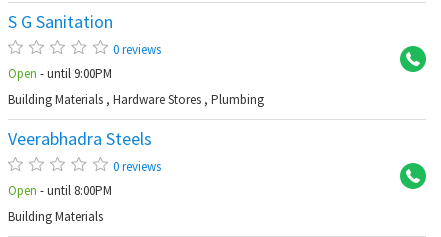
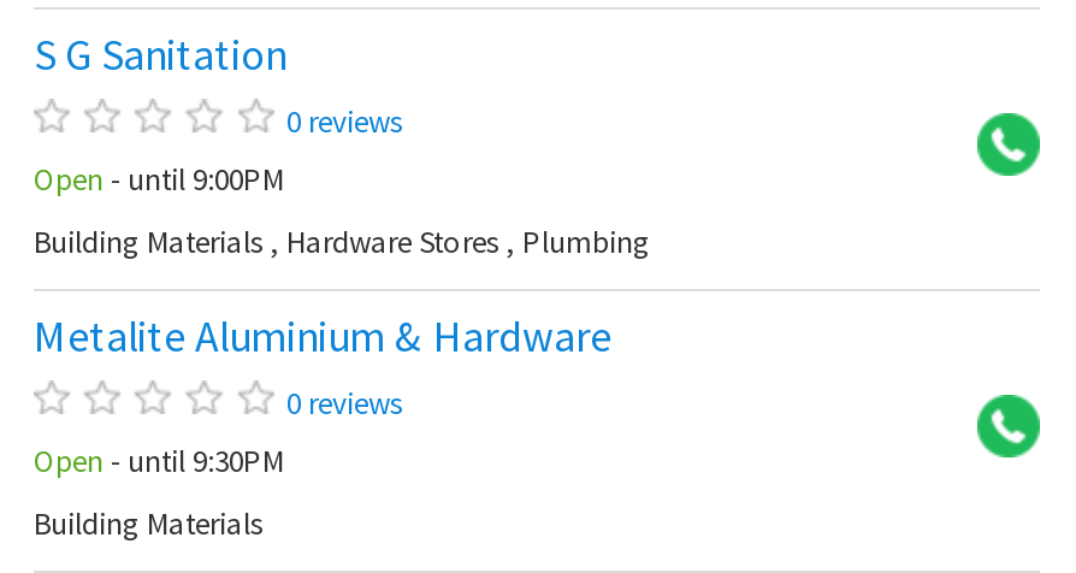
[8,127,152,150] Veerabhadra Steels -> [34,308,611,364] Metalite Aluminium & Hardware
[8,182,112,199] Open - until 8:00PM -> [34,441,284,482] Open - until 9:30PM

